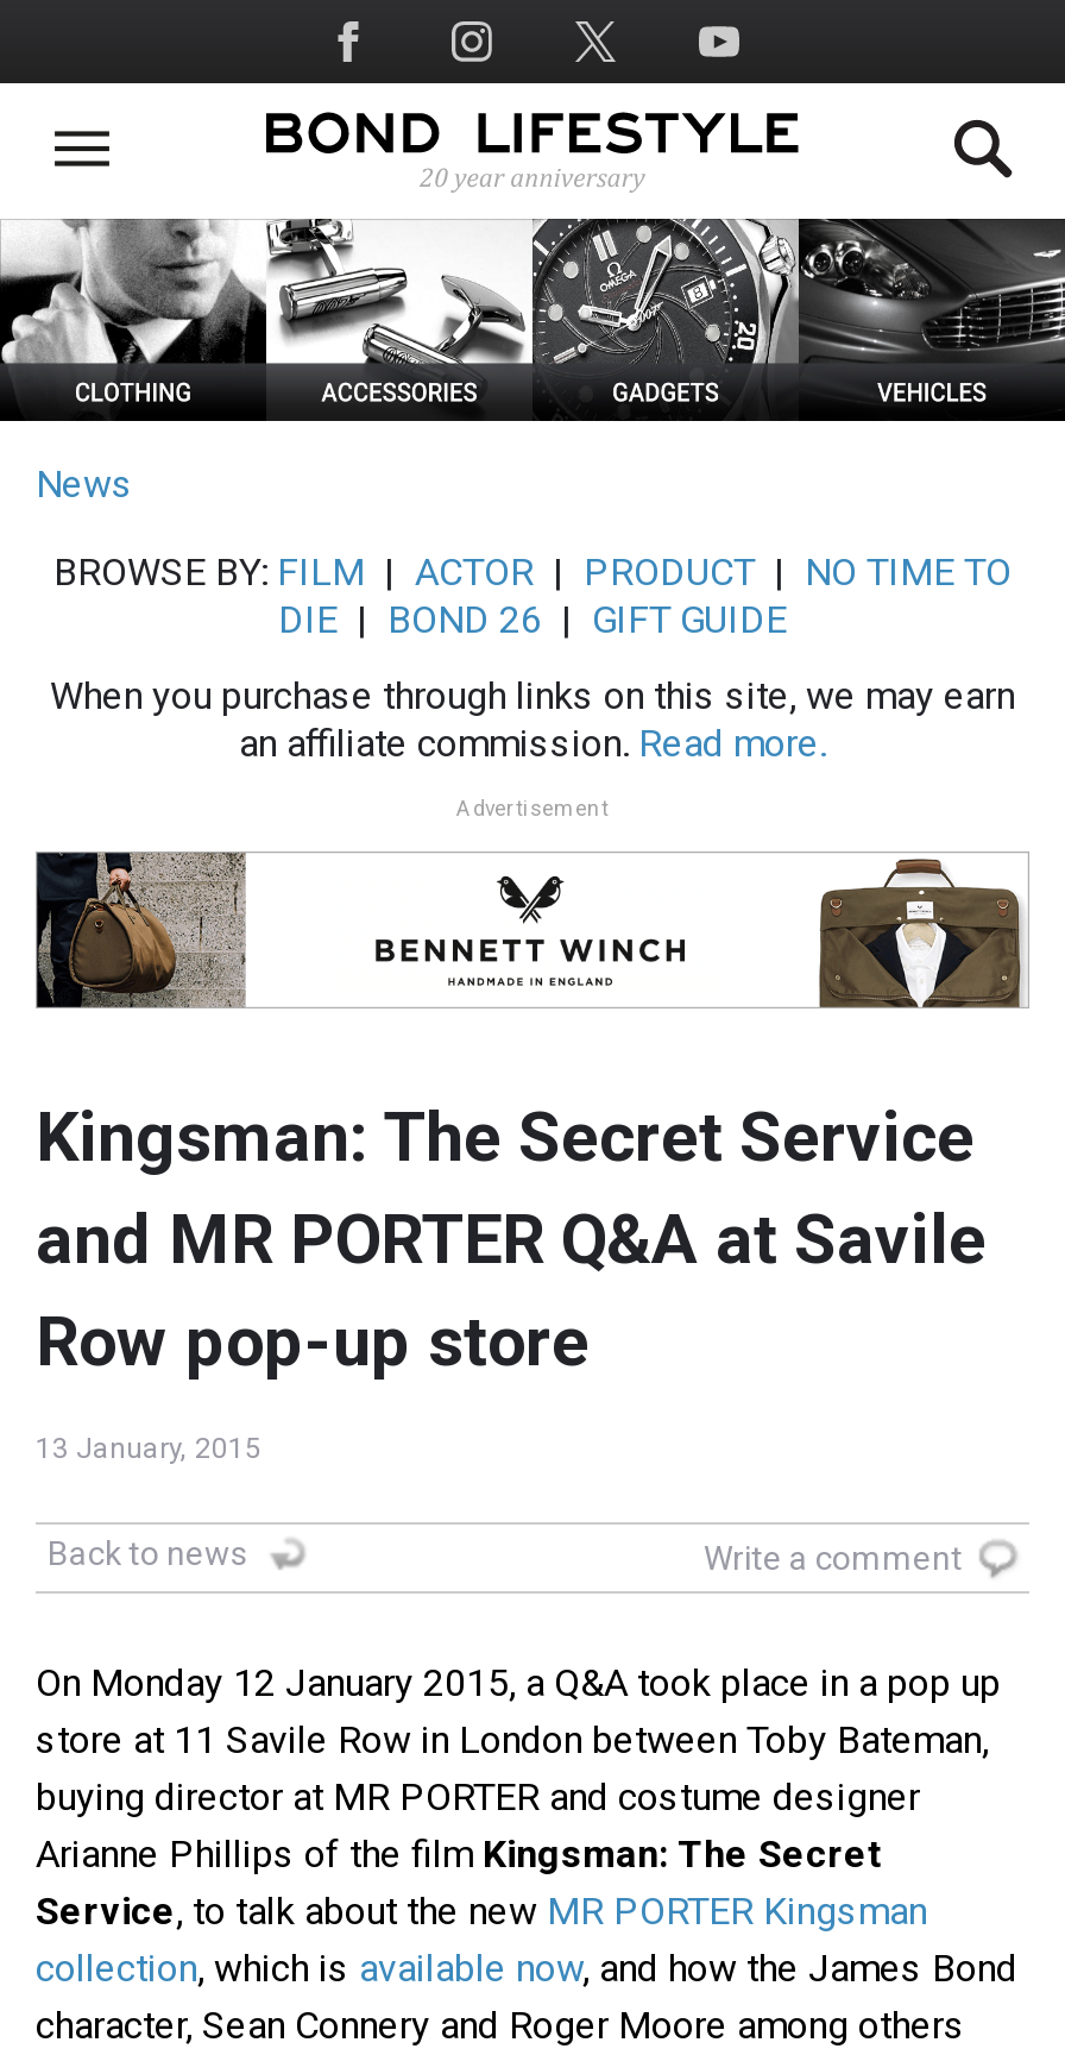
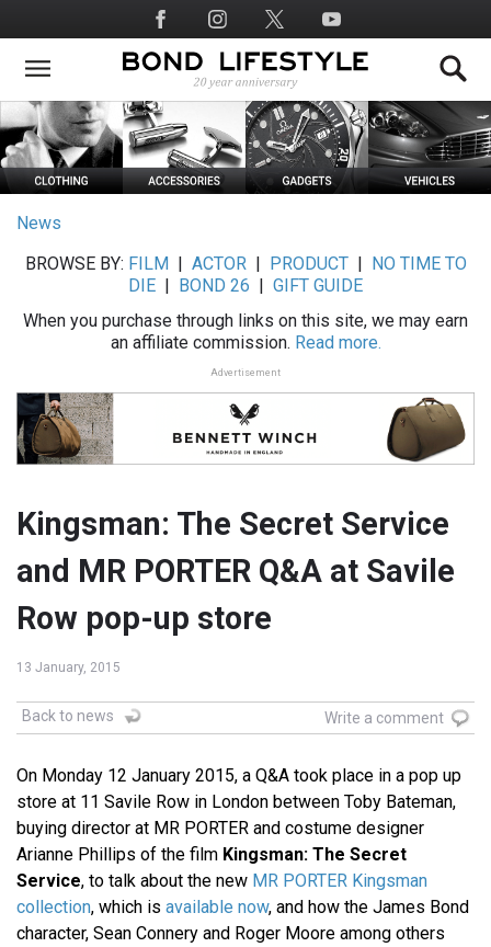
[818,856,1025,1008] [image] -> [378,396,472,464] [image]

